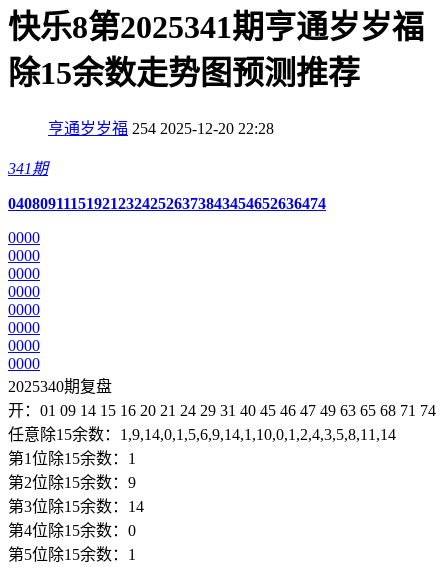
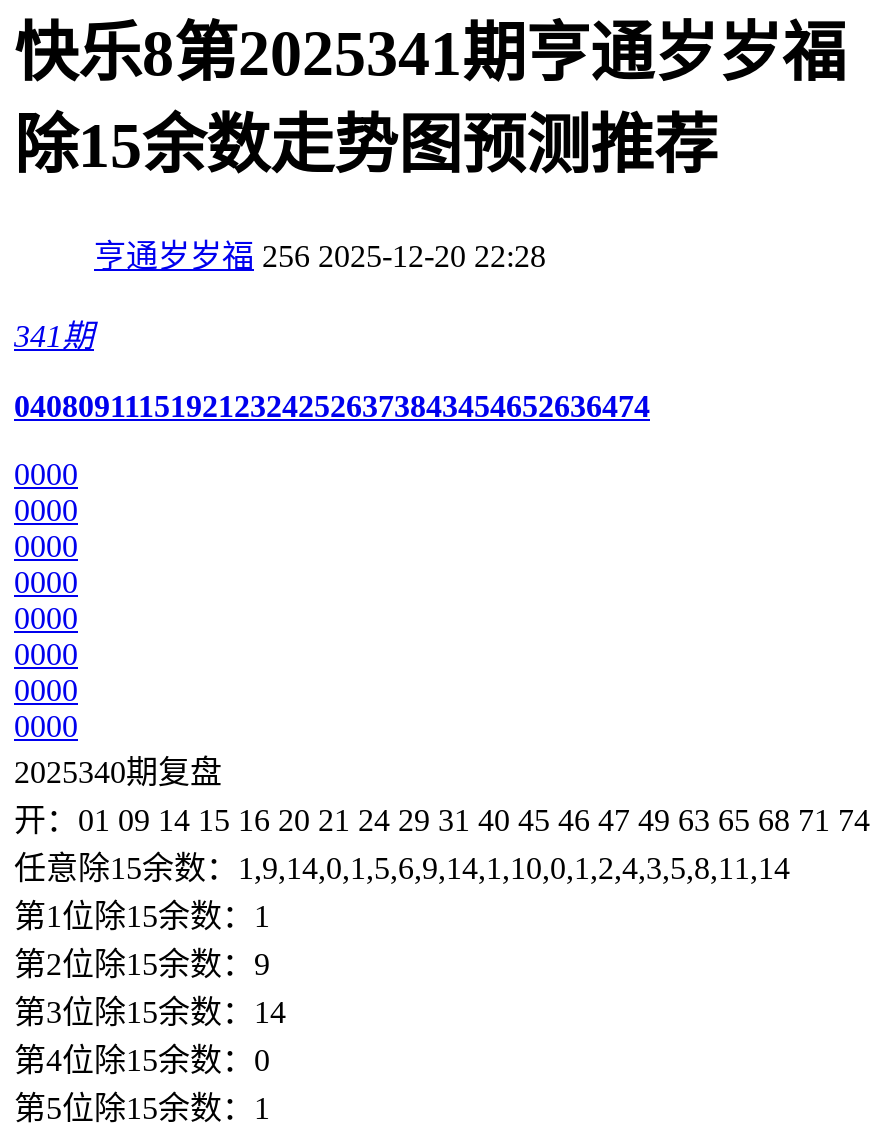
[48,120,274,137] 亨通岁岁福 254 2025-12-20 22:28 -> [94,238,546,272] 亨通岁岁福 256 2025-12-20 22:28

